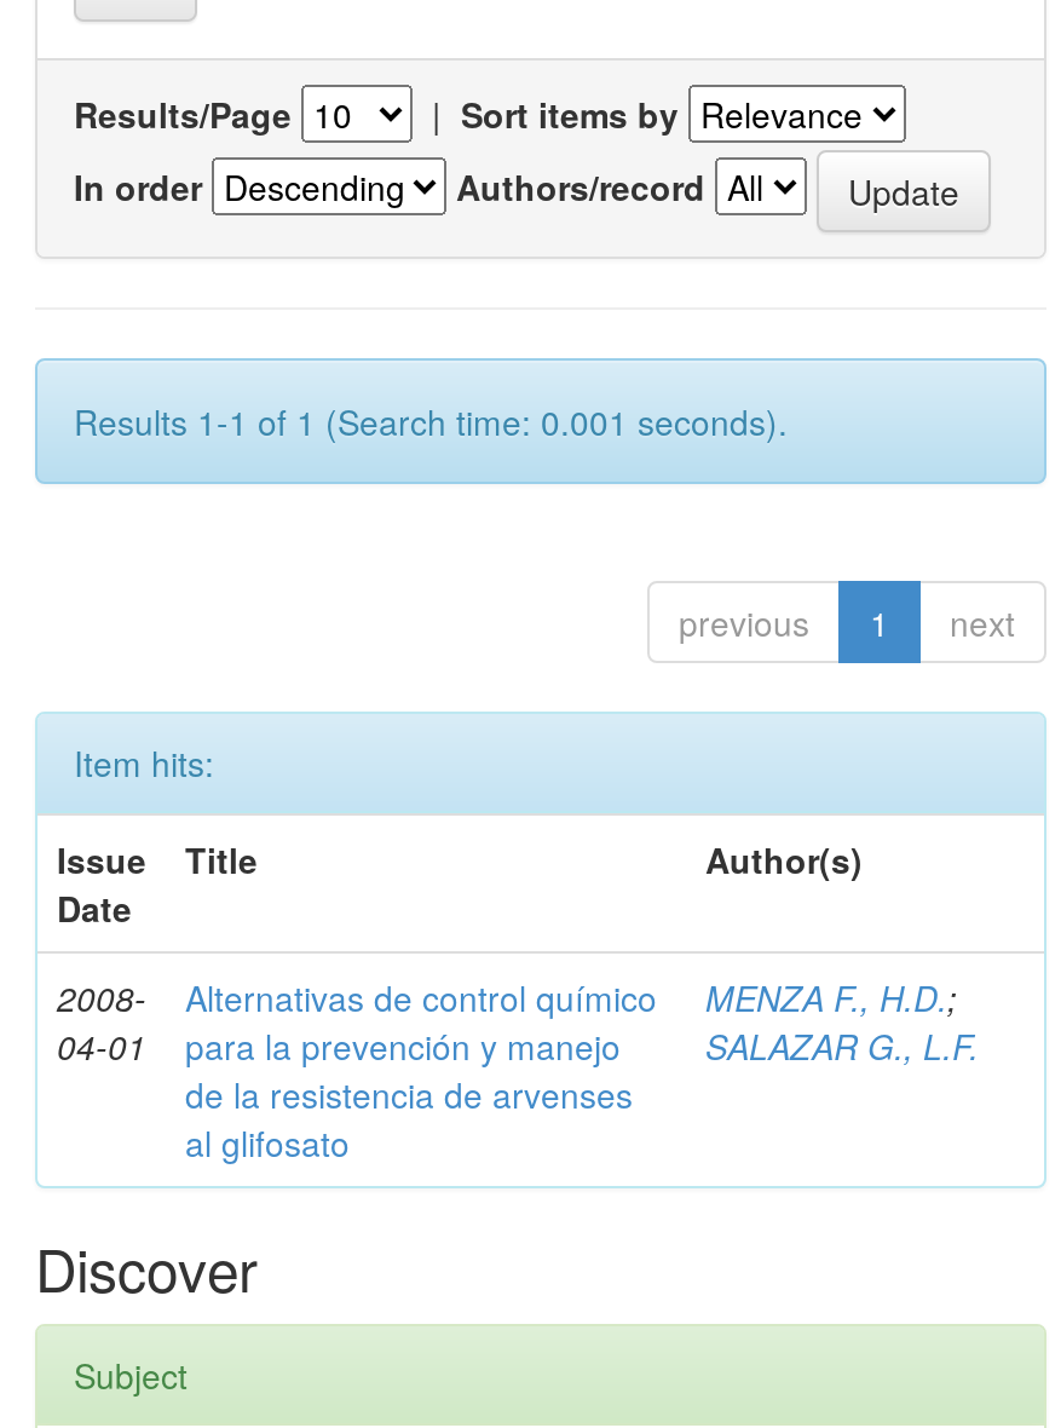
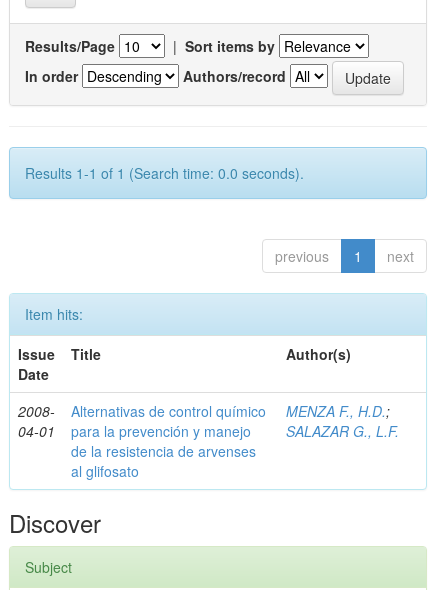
[74,397,788,445] Results 1-1 of 1 (Search time: 0.001 seconds). -> [25,163,304,183] Results 1-1 of 1 (Search time: 0.0 seconds).

